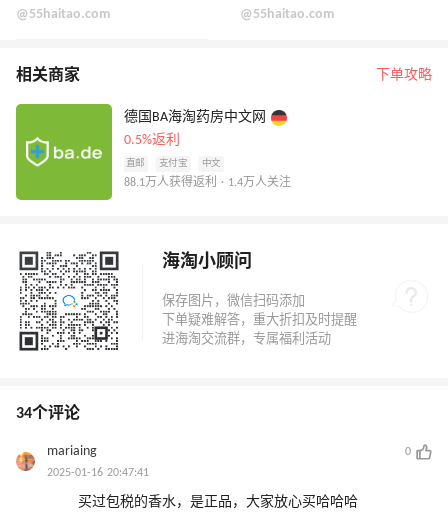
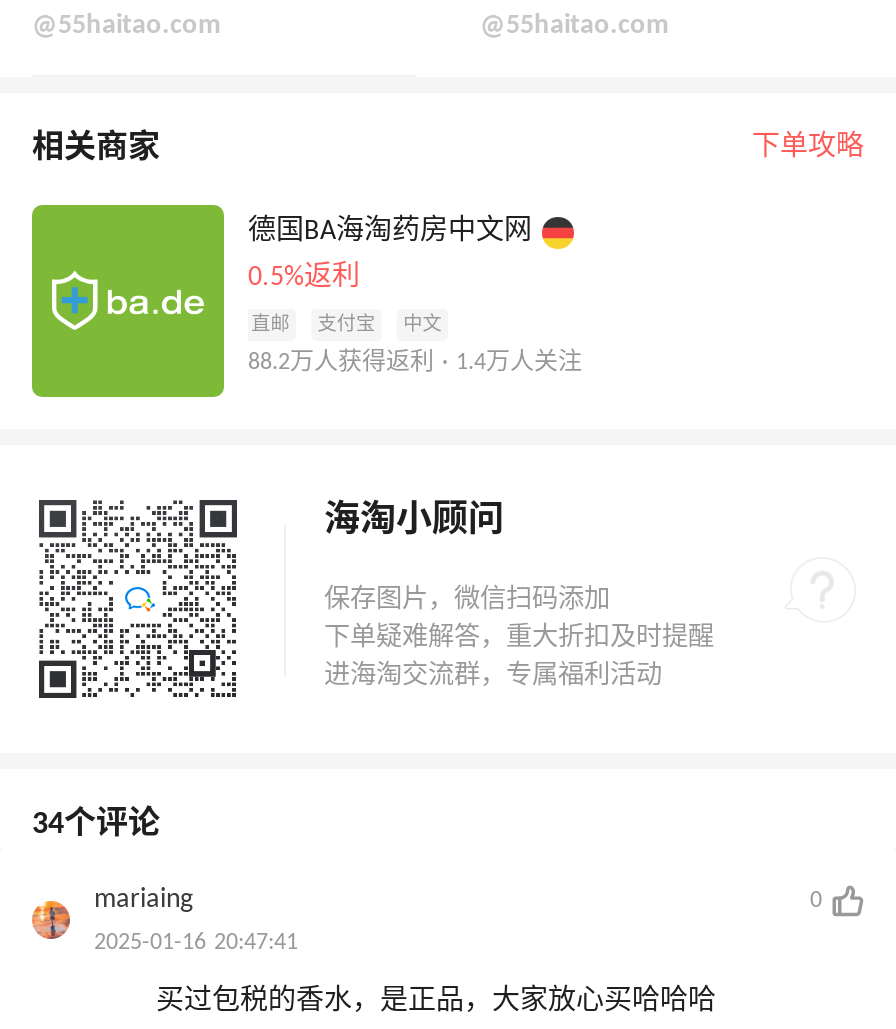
[124,177,291,189] 88.1万人获得返利 · 1.4万人关注 -> [248,351,582,375] 88.2万人获得返利 · 1.4万人关注

